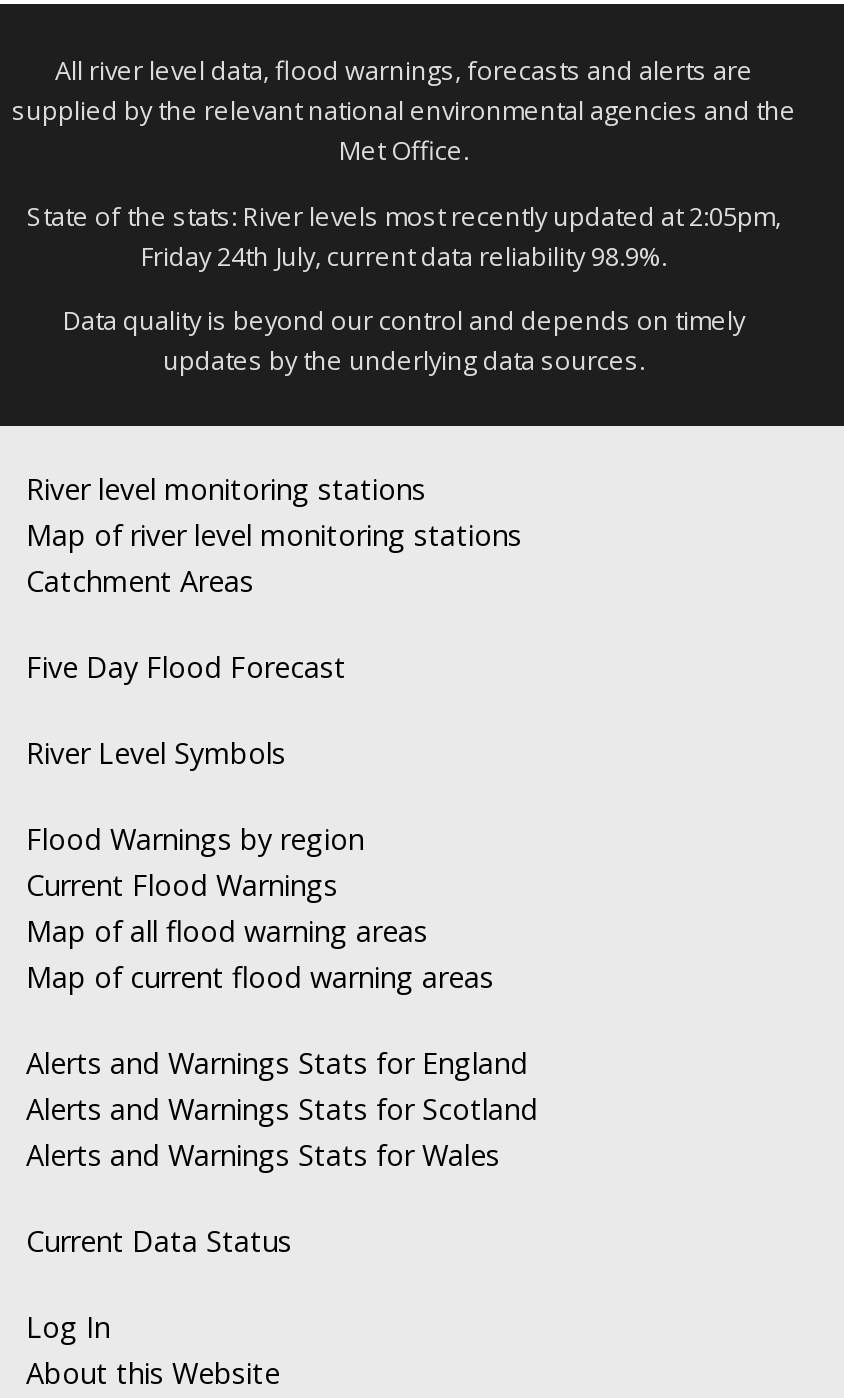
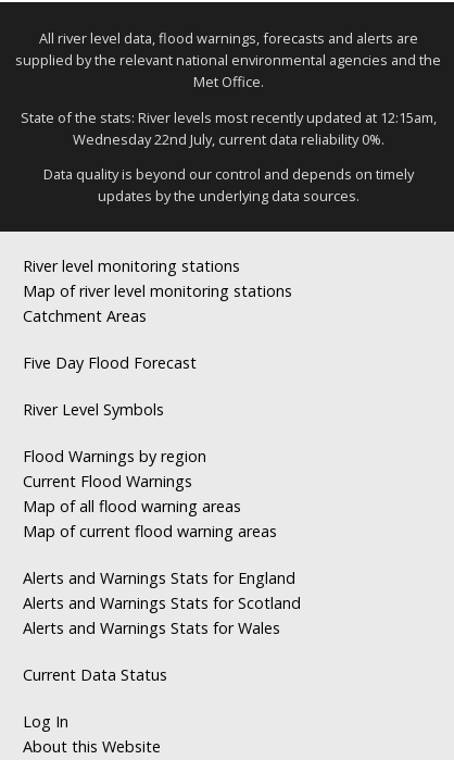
[27,197,781,233] State of the stats: River levels most recently updated at 2:05pm, -> [20,107,436,127] State of the stats: River levels most recently updated at 12:15am,
[141,237,667,273] Friday 24th July, current data reliability 98.9%. -> [72,129,384,149] Wednesday 22nd July, current data reliability 0%.

